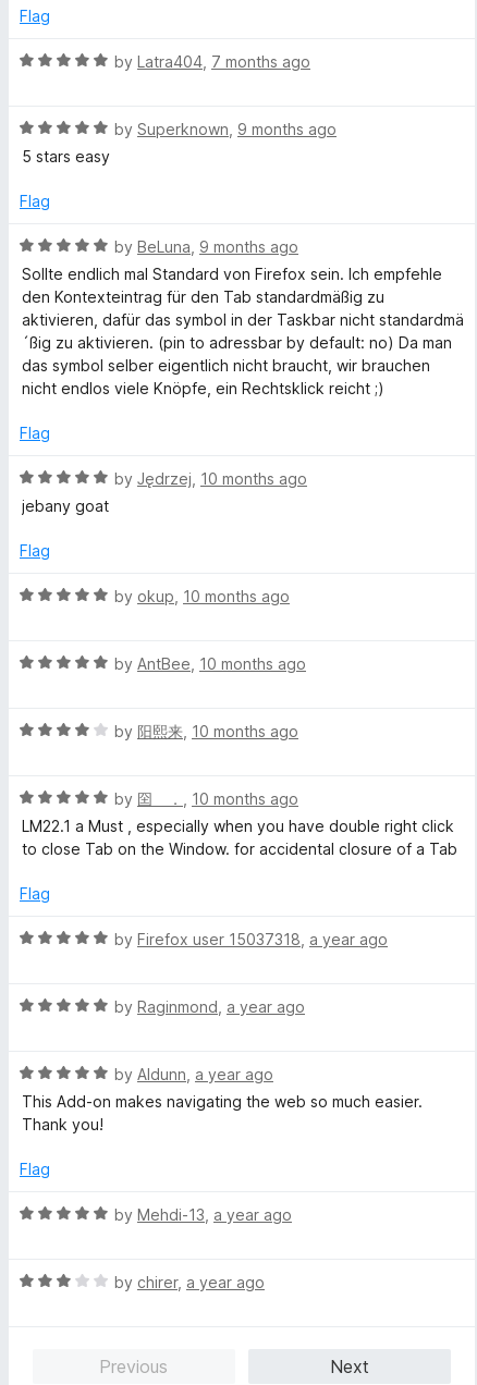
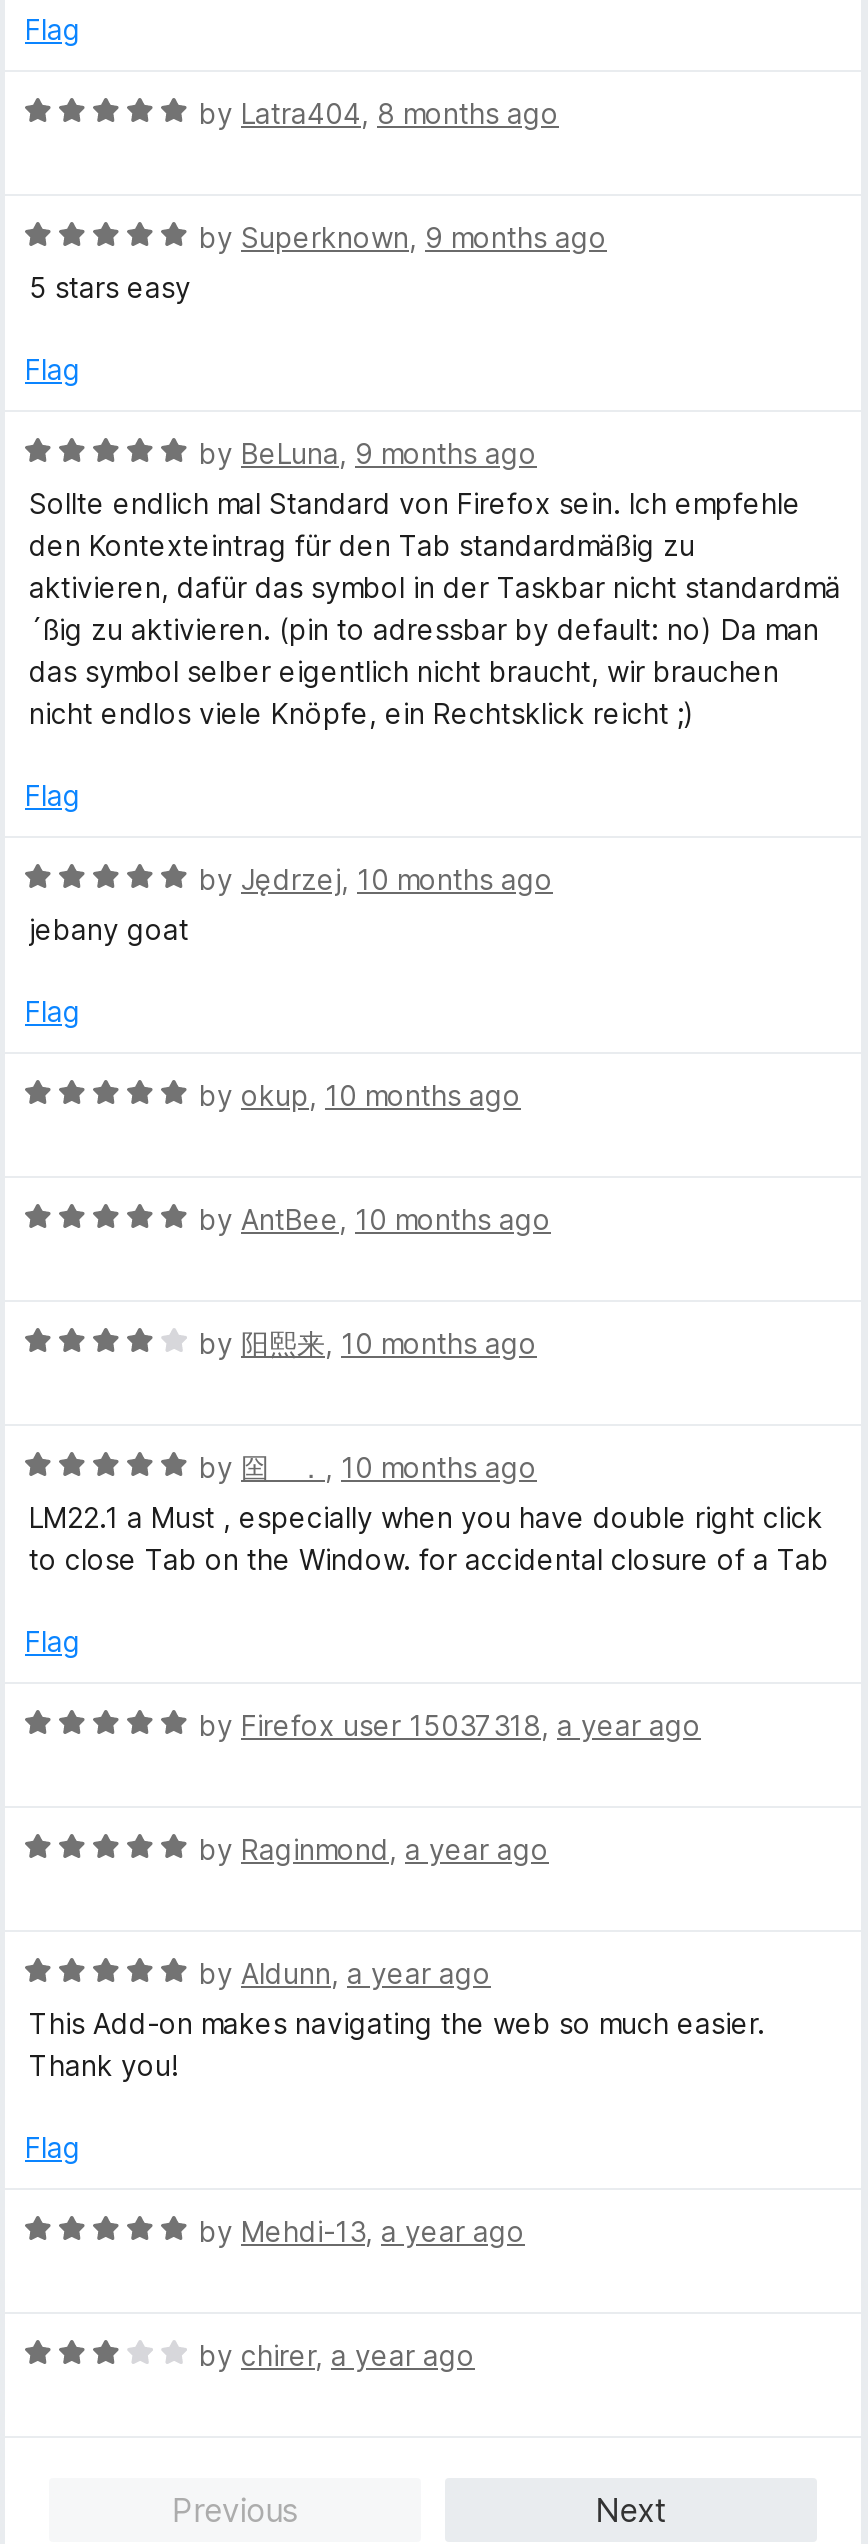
[114,52,310,71] by Latra404, 7 months ago -> [199,96,559,130] by Latra404, 8 months ago

